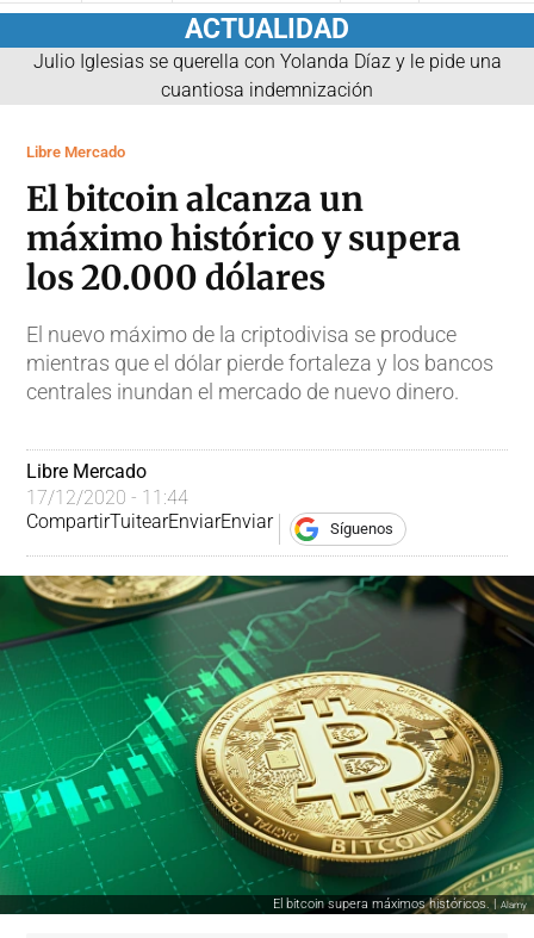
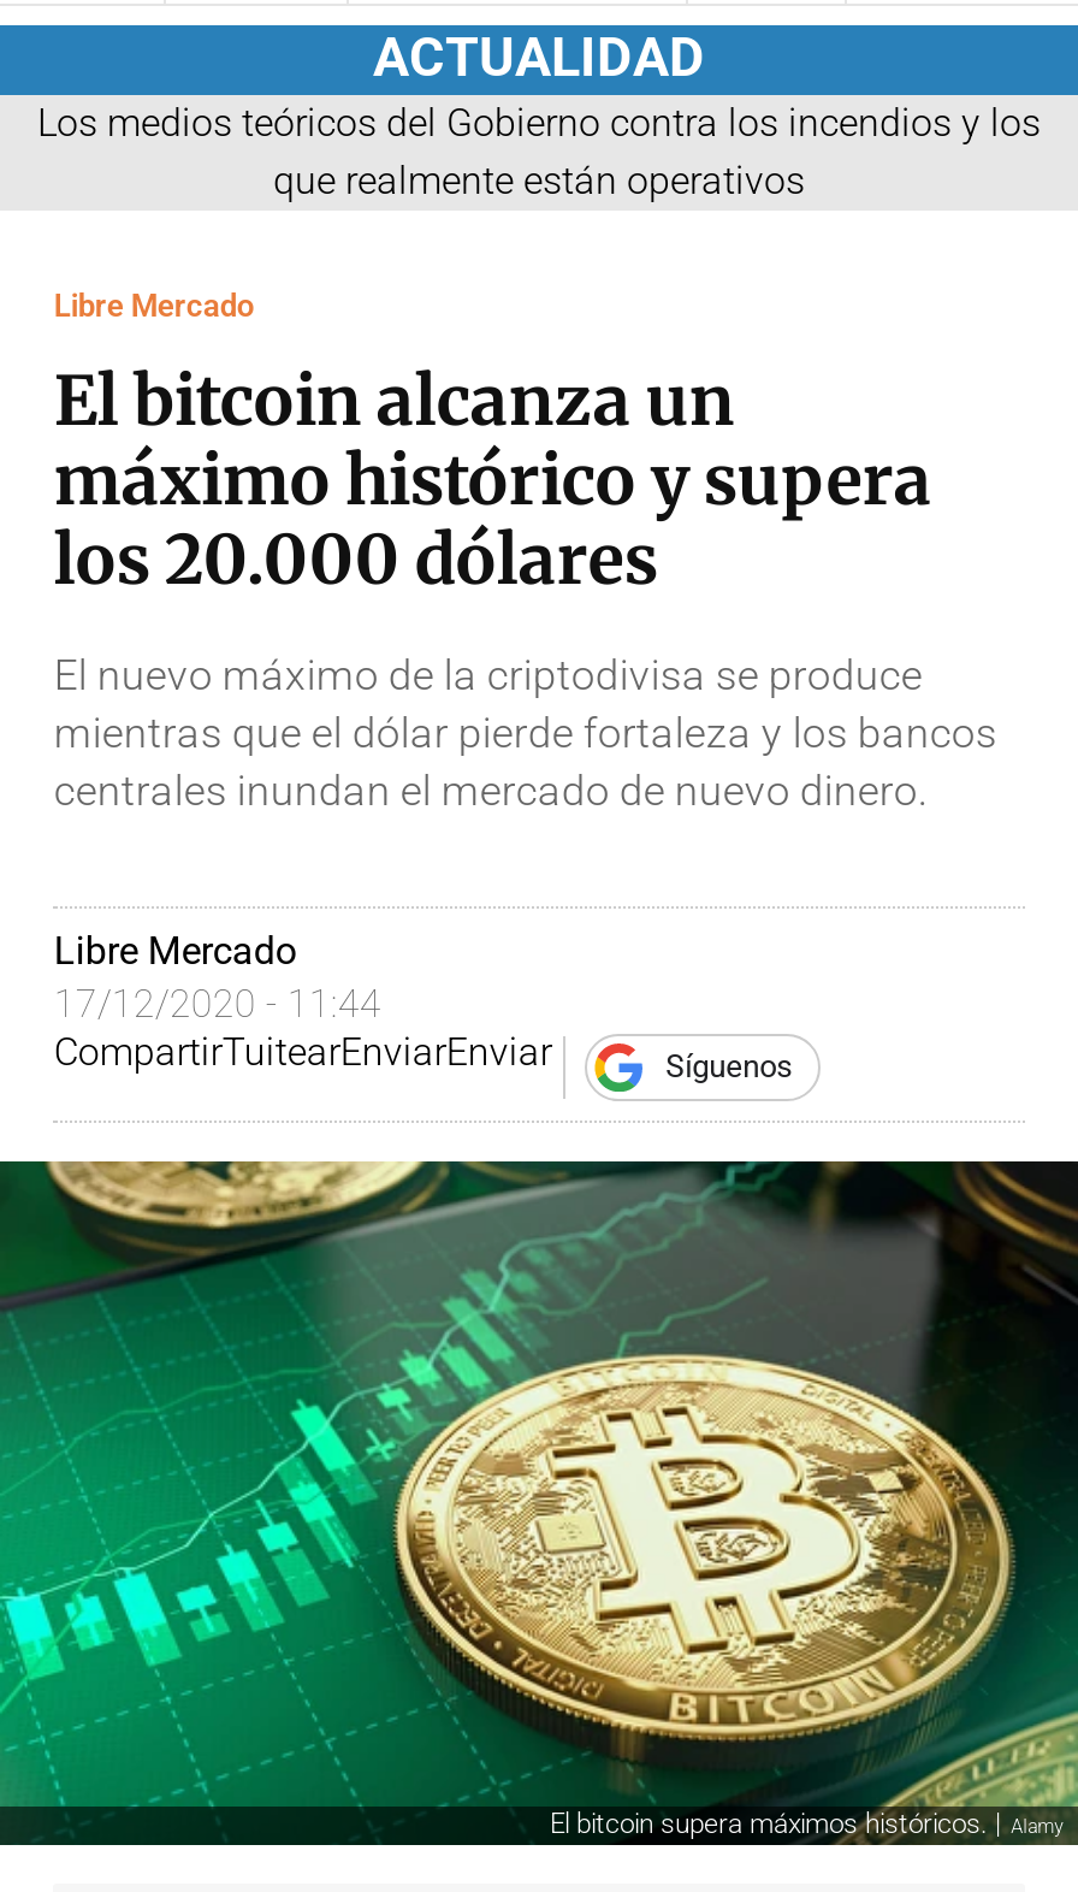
[33,50,501,101] Julio Iglesias se querella con Yolanda Díaz y le pide una | cuantiosa indemnización -> [37,99,1041,202] Los medios teóricos del Gobierno contra los incendios y los | que realmente están operativos

